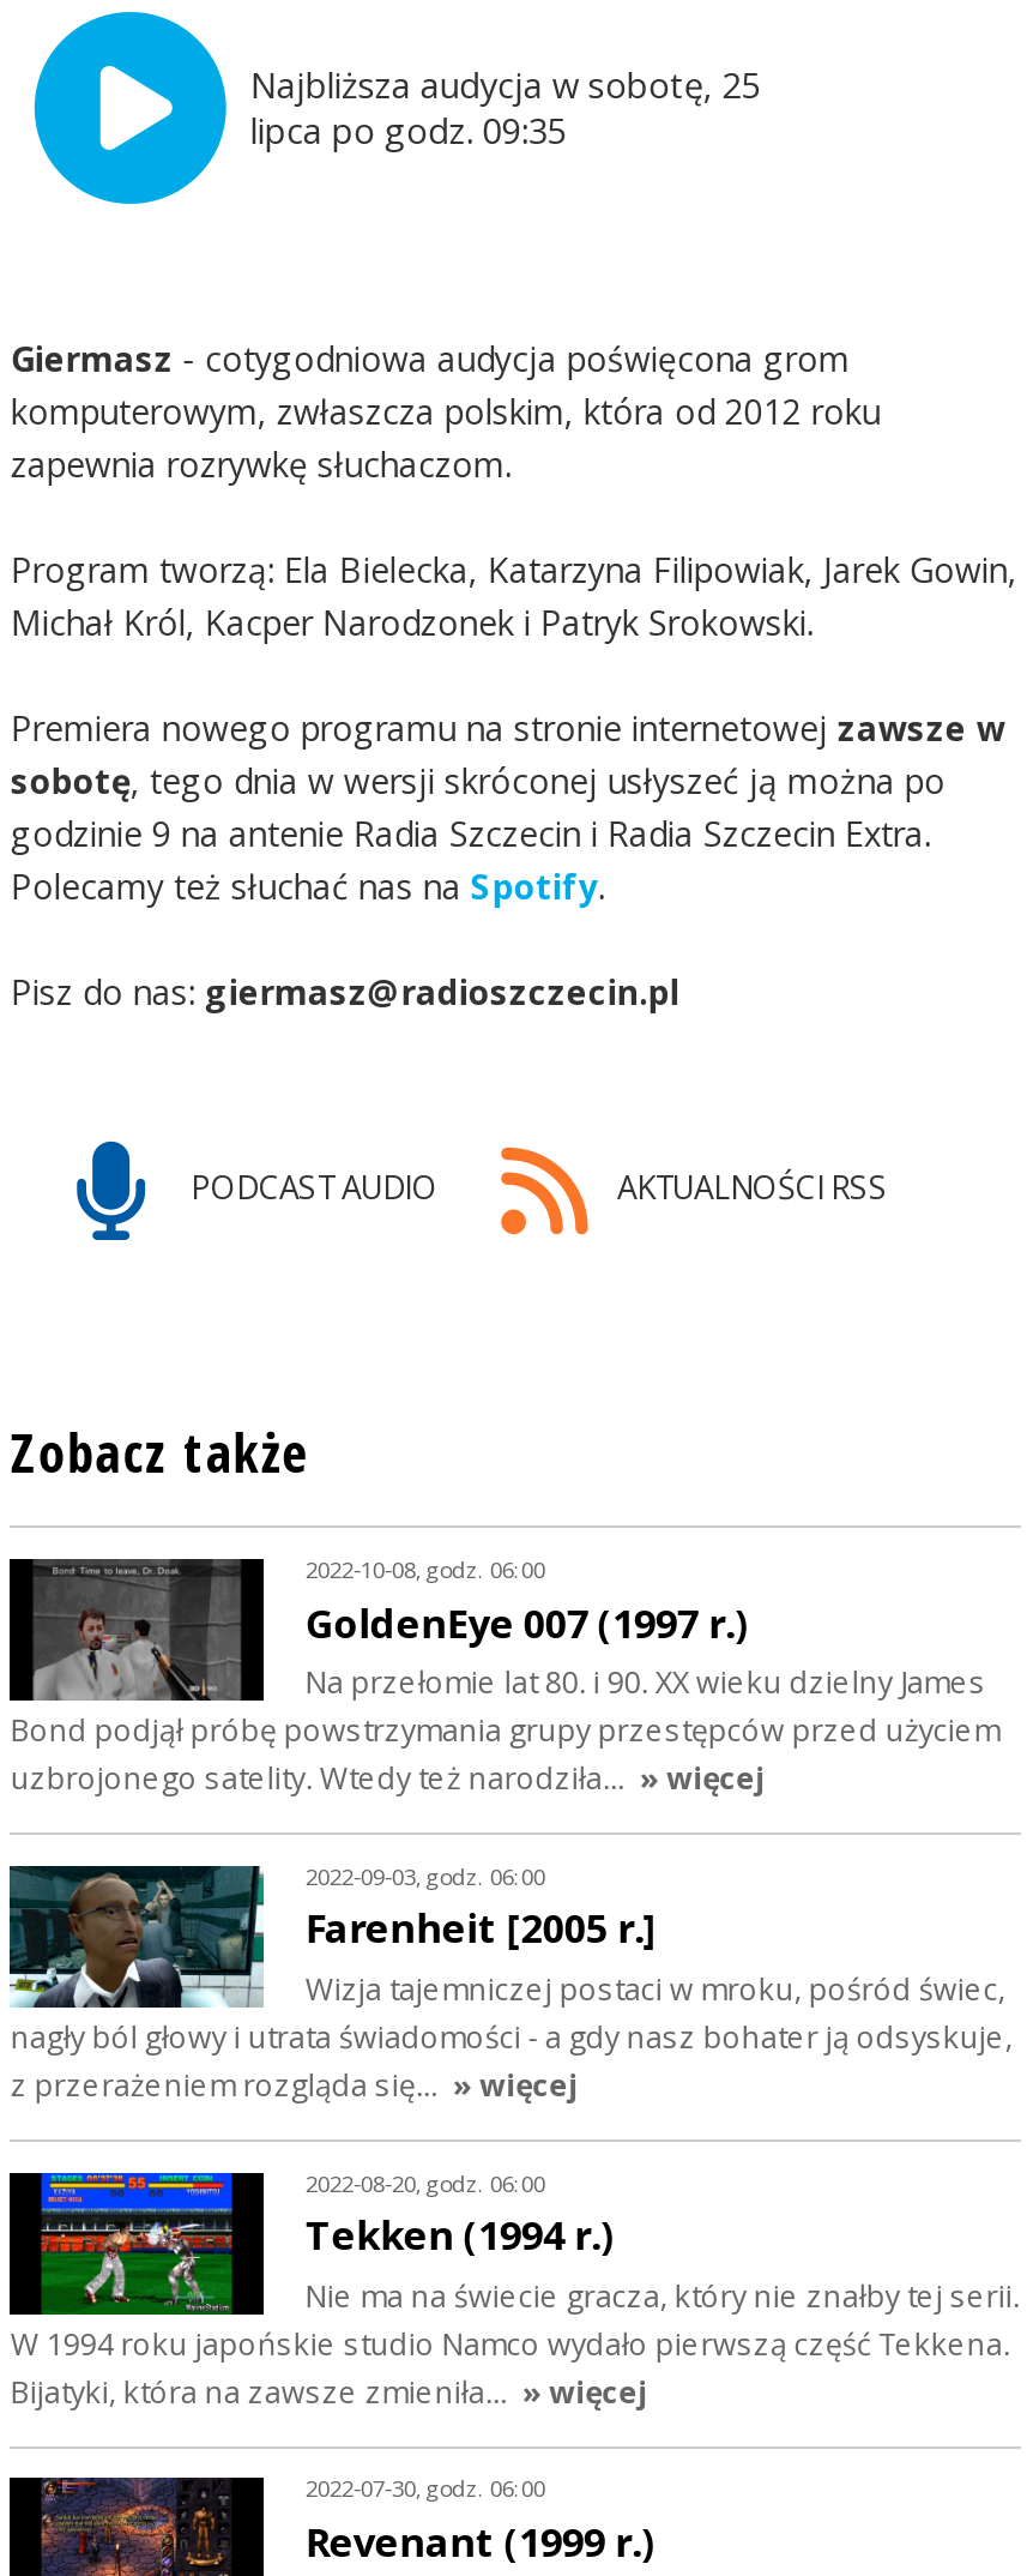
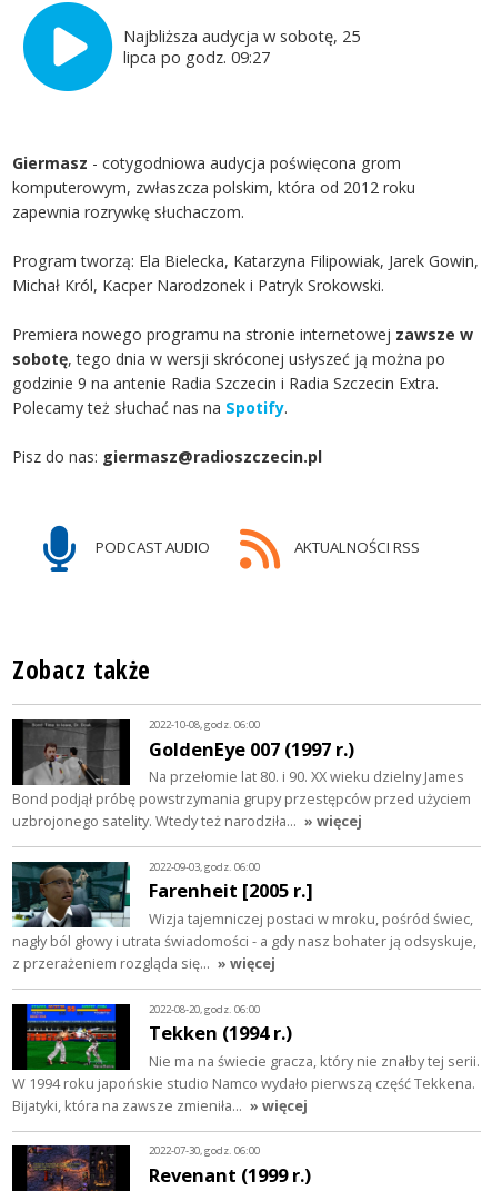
[250,106,566,154] lipca po godz. 09:35 -> [124,46,270,68] lipca po godz. 09:27

